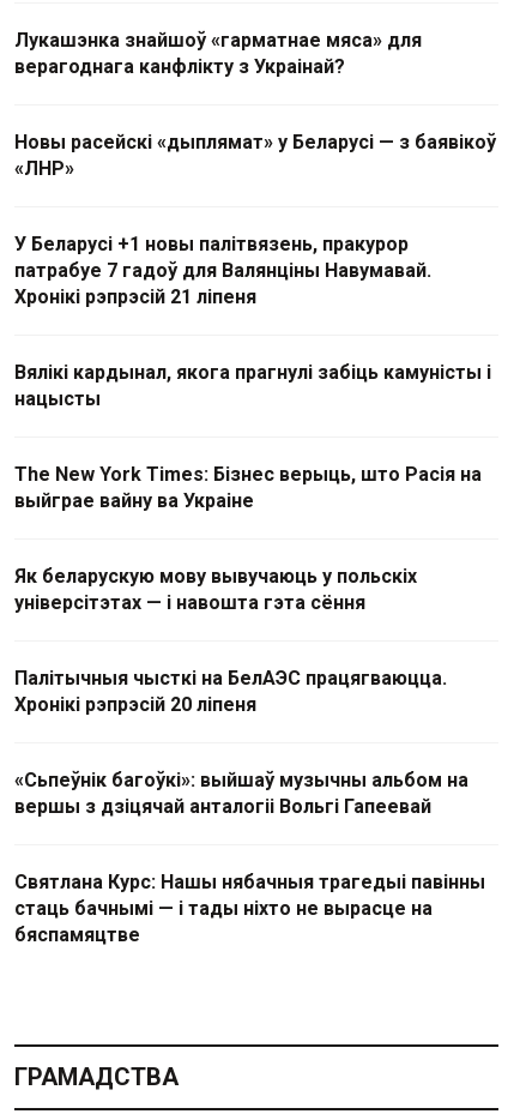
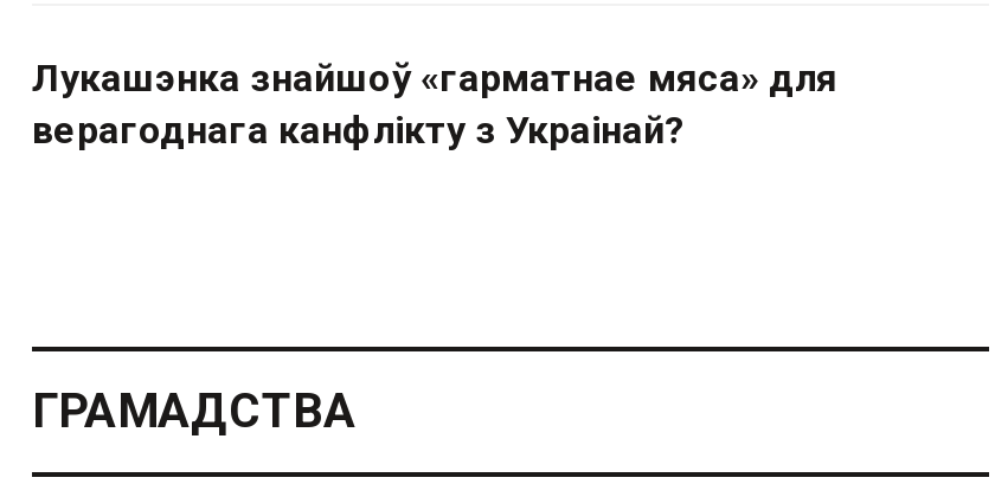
[14,131,496,946] Новы расейскі «дыплямат» у Беларусі — з баявікоў | «ЛНР» | У Беларусі +1 новы палітвязень, пракурор | патрабуе 7 гадоў для Валянціны Навумавай. | Хронікі рэпрэсій 21 ліпеня | Вялікі кардынал, якога прагнулі забіць камуністы і | нацысты | The New York Times: Бізнес верыць, што Расія на | выйграе вайну ва Украіне | Як беларускую мову вывучаюць у польскіх | універсітэтах — і навошта гэта сёння | Палітычныя чысткі на БелАЭС працягваюцца. | Хронікі рэпрэсій 20 ліпеня | «Сьпеўнік багоўкі»: выйшаў музычны альбом на | вершы з дзіцячай анталогіі Вольгі Гапеевай | Святлана Курс: Нашы нябачныя трагедыі павінны | стаць бачнымі — і тады ніхто не вырасце на | бяспамяцтве -> none

